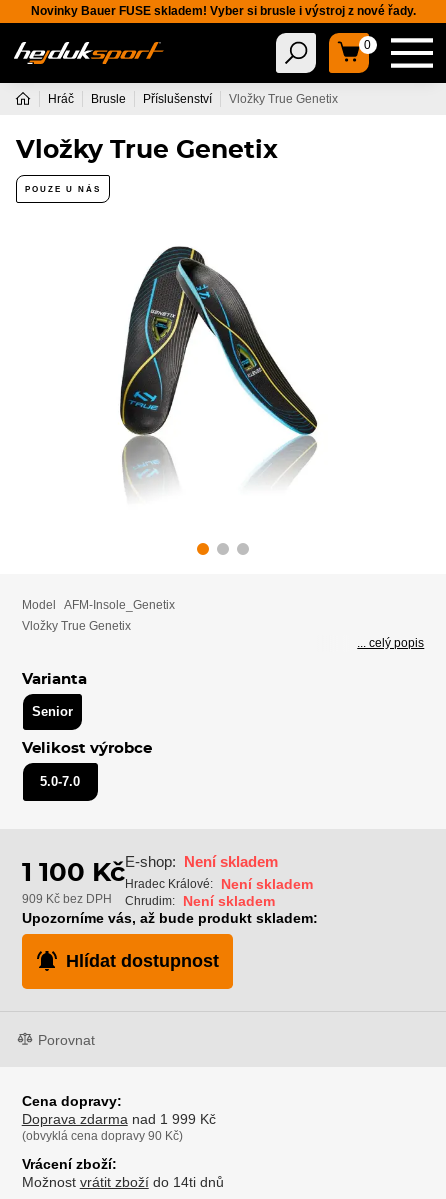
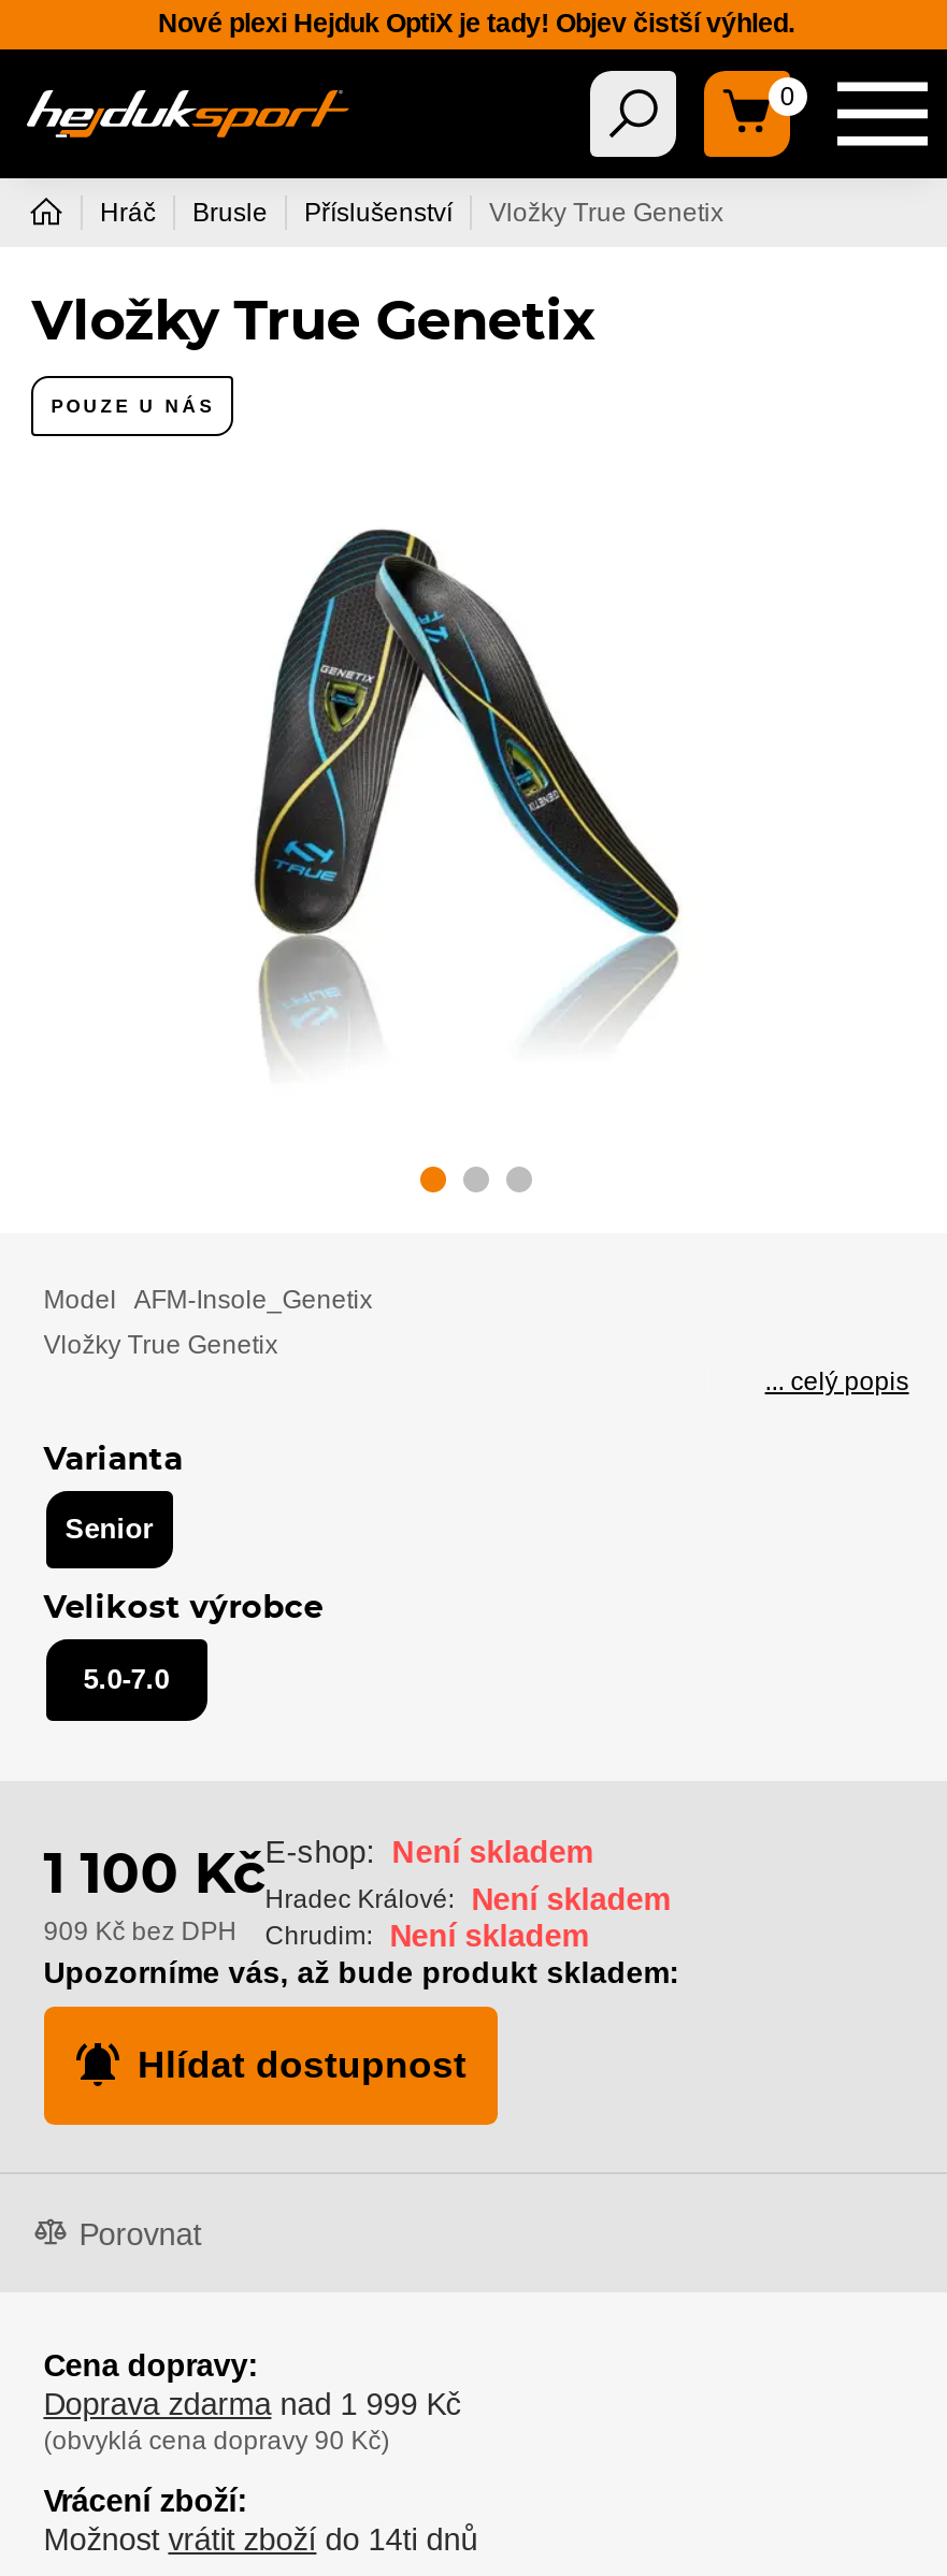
[30,4,415,18] Novinky Bauer FUSE skladem! Vyber si brusle i výstroj z nové řady. -> [158,9,794,39] Nové plexi Hejduk OptiX je tady! Objev čistší výhled.

